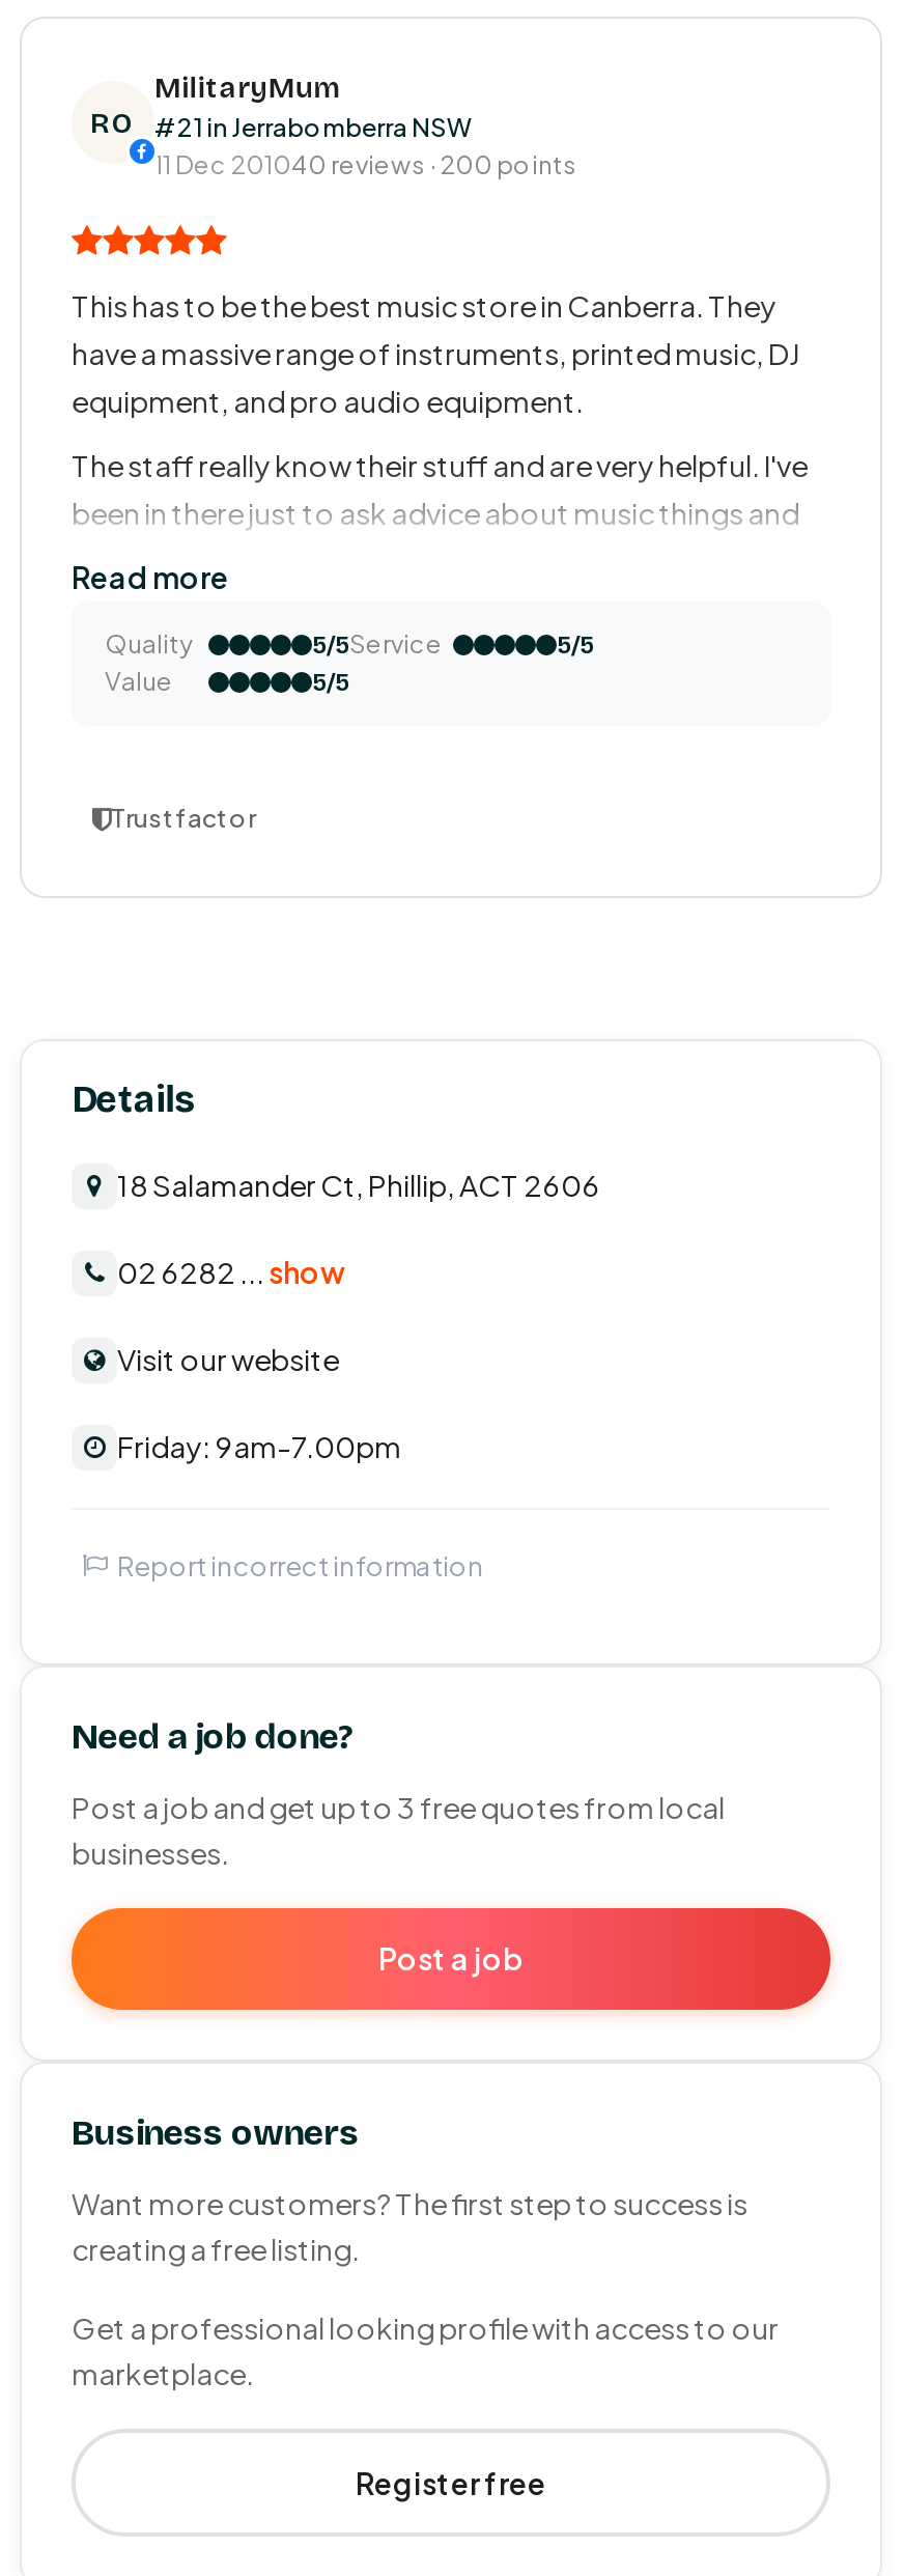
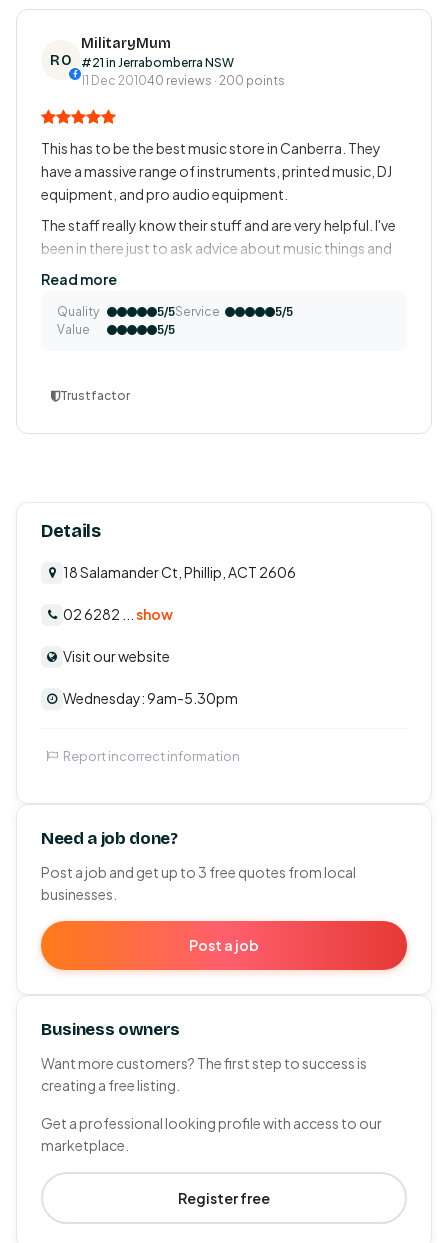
[117,1427,401,1464] Friday: 9am-7.00pm -> [63,689,238,707] Wednesday: 9am-5.30pm

